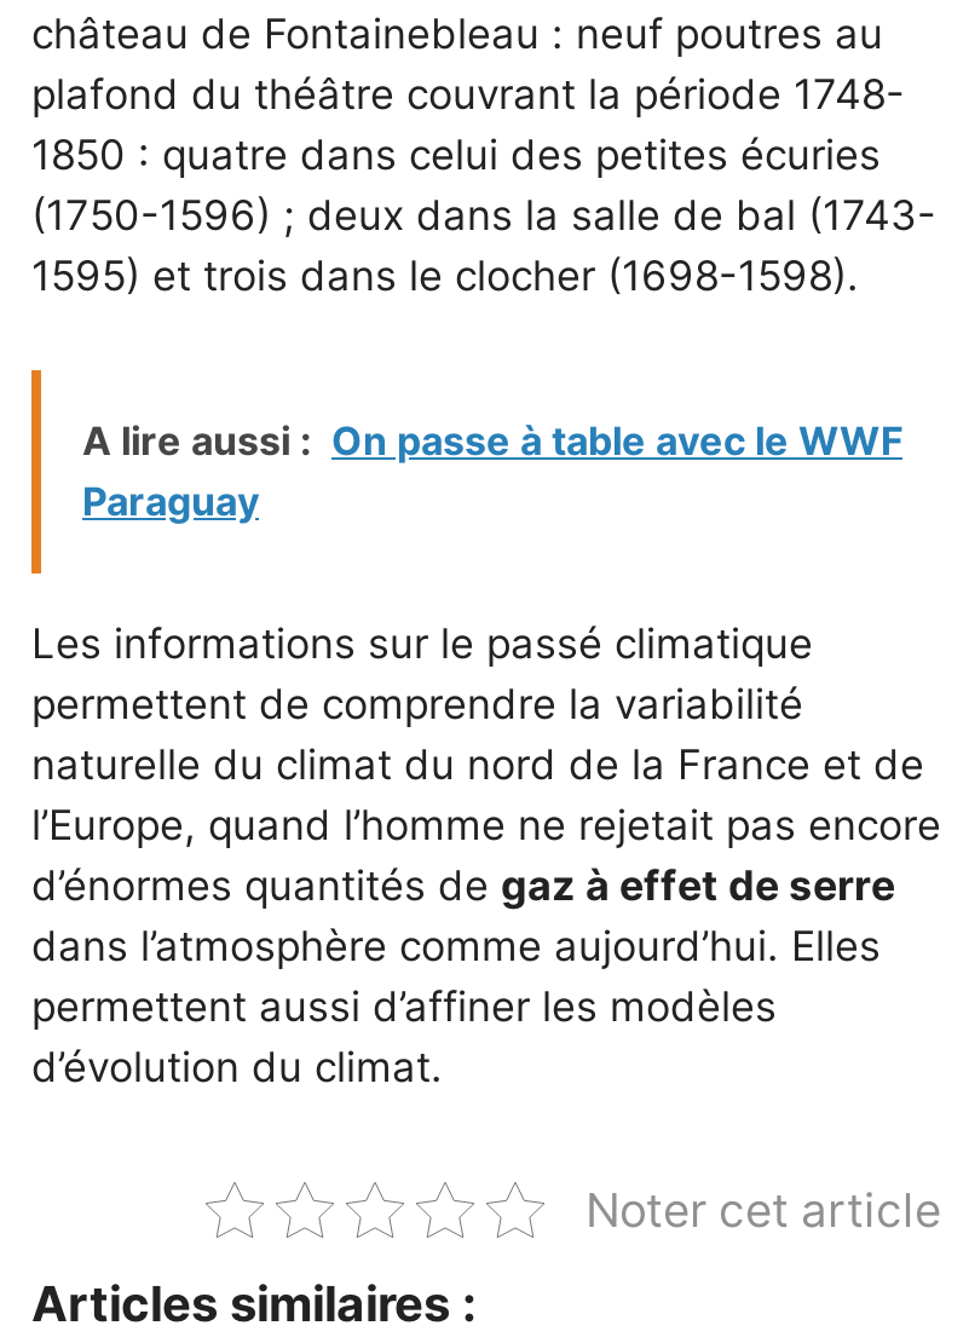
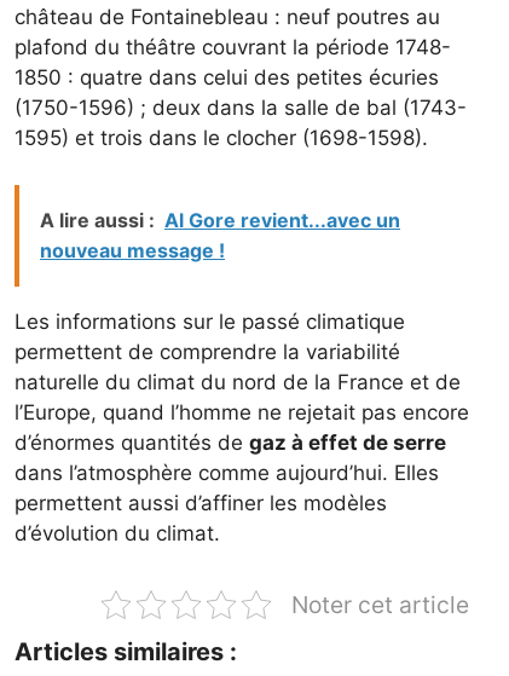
[82,416,902,525] A lire aussi : On passe à table avec le WWF | Paraguay -> [40,208,400,262] A lire aussi : Al Gore revient...avec un | nouveau message !

